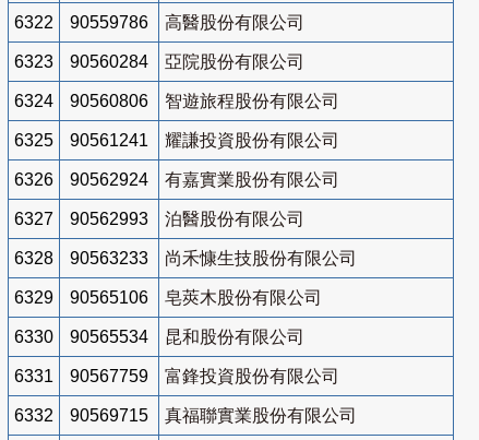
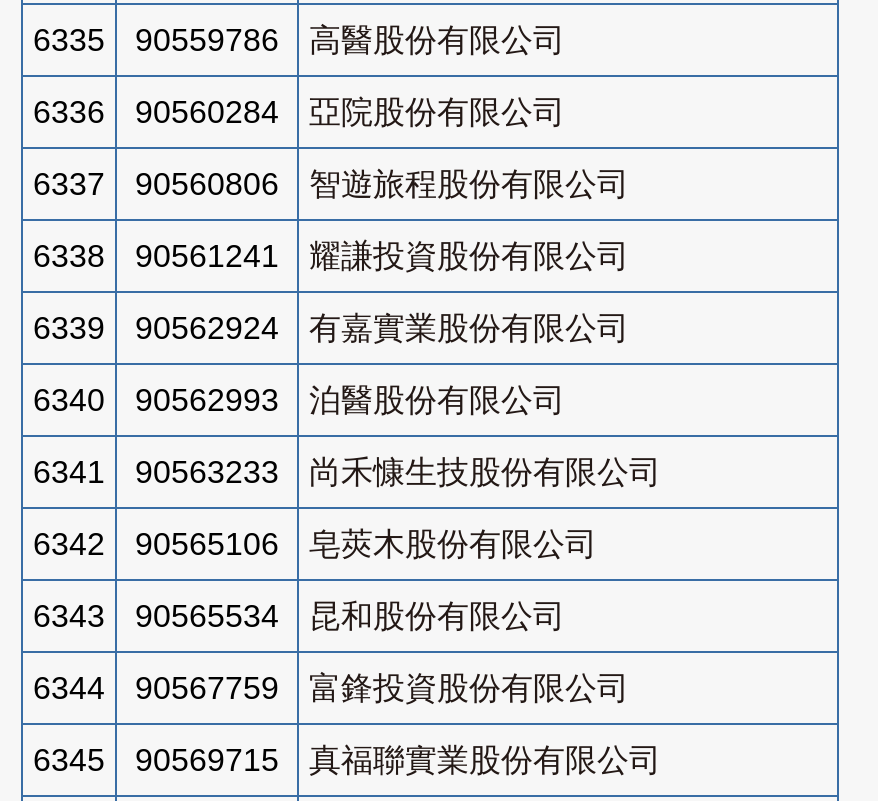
[14,13,304,32] 6322 90559786 高醫股份有限公司 -> [33,23,565,57] 6335 90559786 高醫股份有限公司
[14,52,304,71] 6323 90560284 亞院股份有限公司 -> [33,95,565,129] 6336 90560284 亞院股份有限公司
[14,92,339,110] 6324 90560806 智遊旅程股份有限公司 -> [33,167,629,201] 6337 90560806 智遊旅程股份有限公司
[14,131,339,149] 6325 90561241 耀謙投資股份有限公司 -> [33,239,629,273] 6338 90561241 耀謙投資股份有限公司
[14,170,339,189] 6326 90562924 有嘉實業股份有限公司 -> [33,311,629,345] 6339 90562924 有嘉實業股份有限公司
[14,210,304,228] 6327 90562993 泊醫股份有限公司 -> [33,383,565,417] 6340 90562993 泊醫股份有限公司
[14,249,357,267] 6328 90563233 尚禾慷生技股份有限公司 -> [33,455,661,489] 6341 90563233 尚禾慷生技股份有限公司
[14,288,322,307] 6329 90565106 皂莢木股份有限公司 -> [33,527,597,561] 6342 90565106 皂莢木股份有限公司
[14,327,304,346] 6330 90565534 昆和股份有限公司 -> [33,599,565,633] 6343 90565534 昆和股份有限公司
[14,367,339,385] 6331 90567759 富鋒投資股份有限公司 -> [33,671,629,705] 6344 90567759 富鋒投資股份有限公司
[14,406,357,425] 6332 90569715 真福聯實業股份有限公司 -> [33,743,661,777] 6345 90569715 真福聯實業股份有限公司

